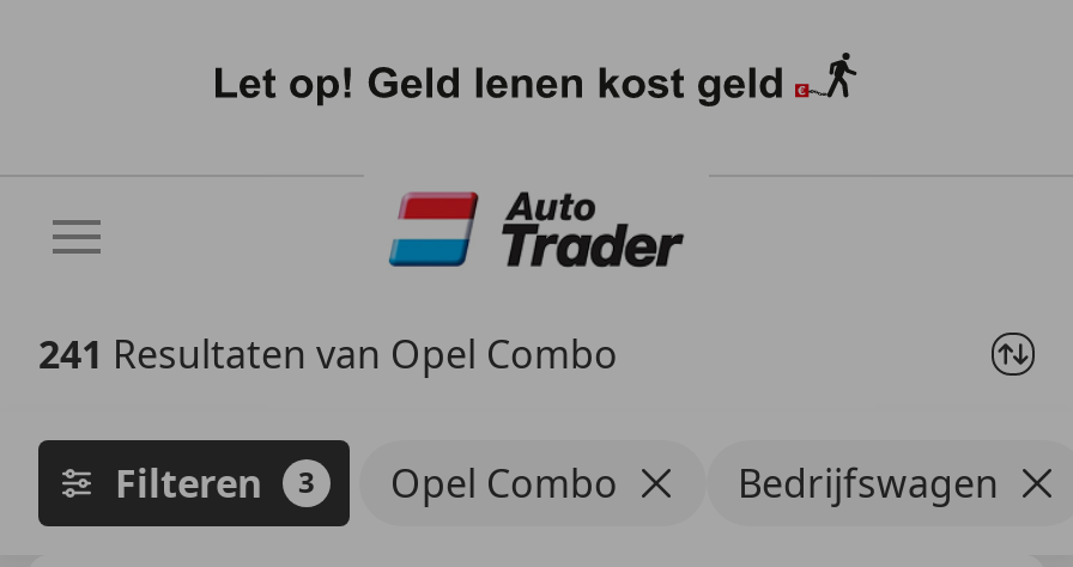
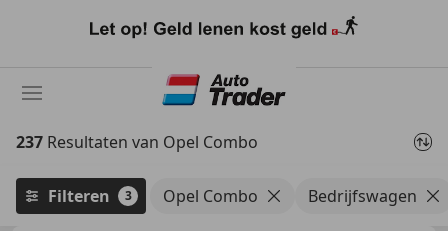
[38,328,618,380] 241 Resultaten van Opel Combo -> [16,131,258,153] 237 Resultaten van Opel Combo

